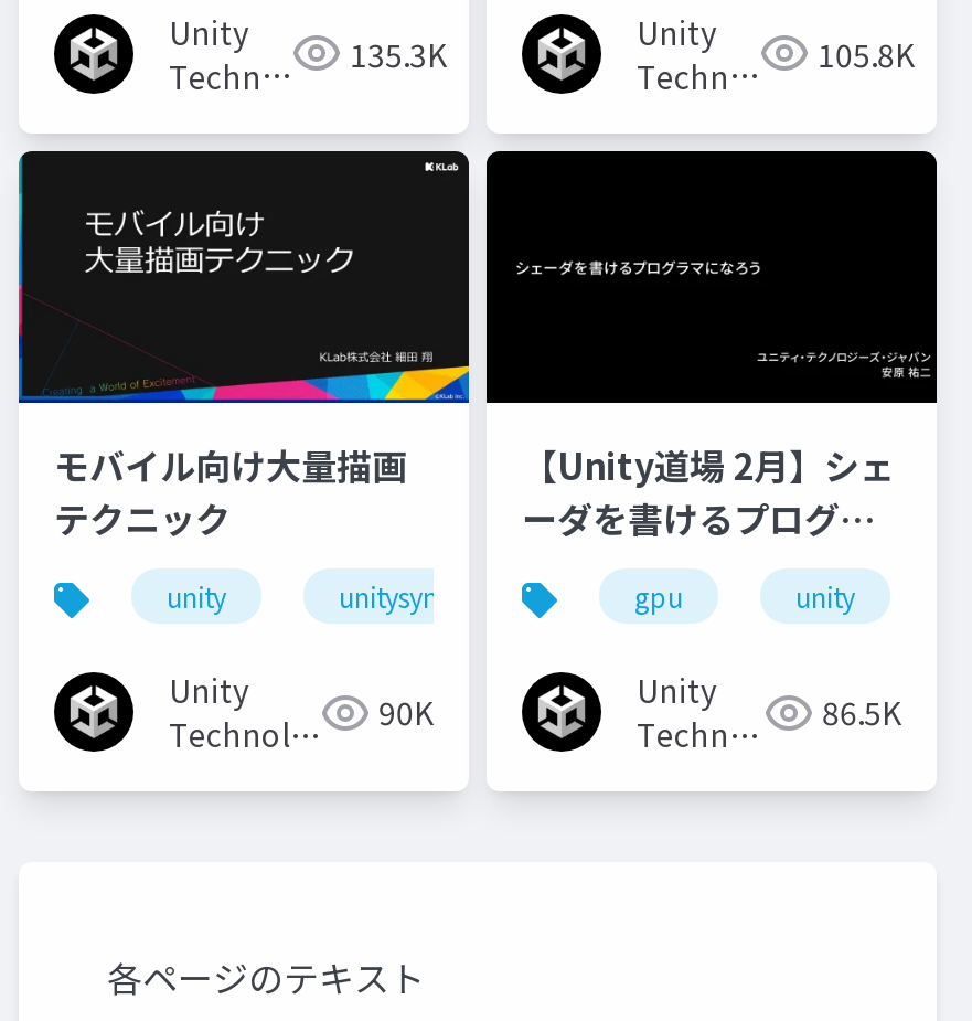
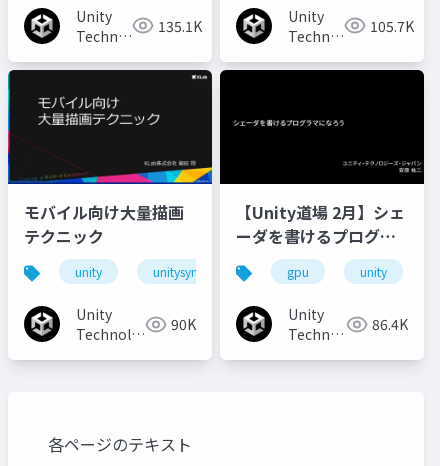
[350,31,447,75] 135.3K -> [158,15,202,35] 135.1K
[818,31,915,75] 105.8K -> [370,15,414,35] 105.7K
[822,690,901,734] 86.5K -> [372,314,408,334] 86.4K

